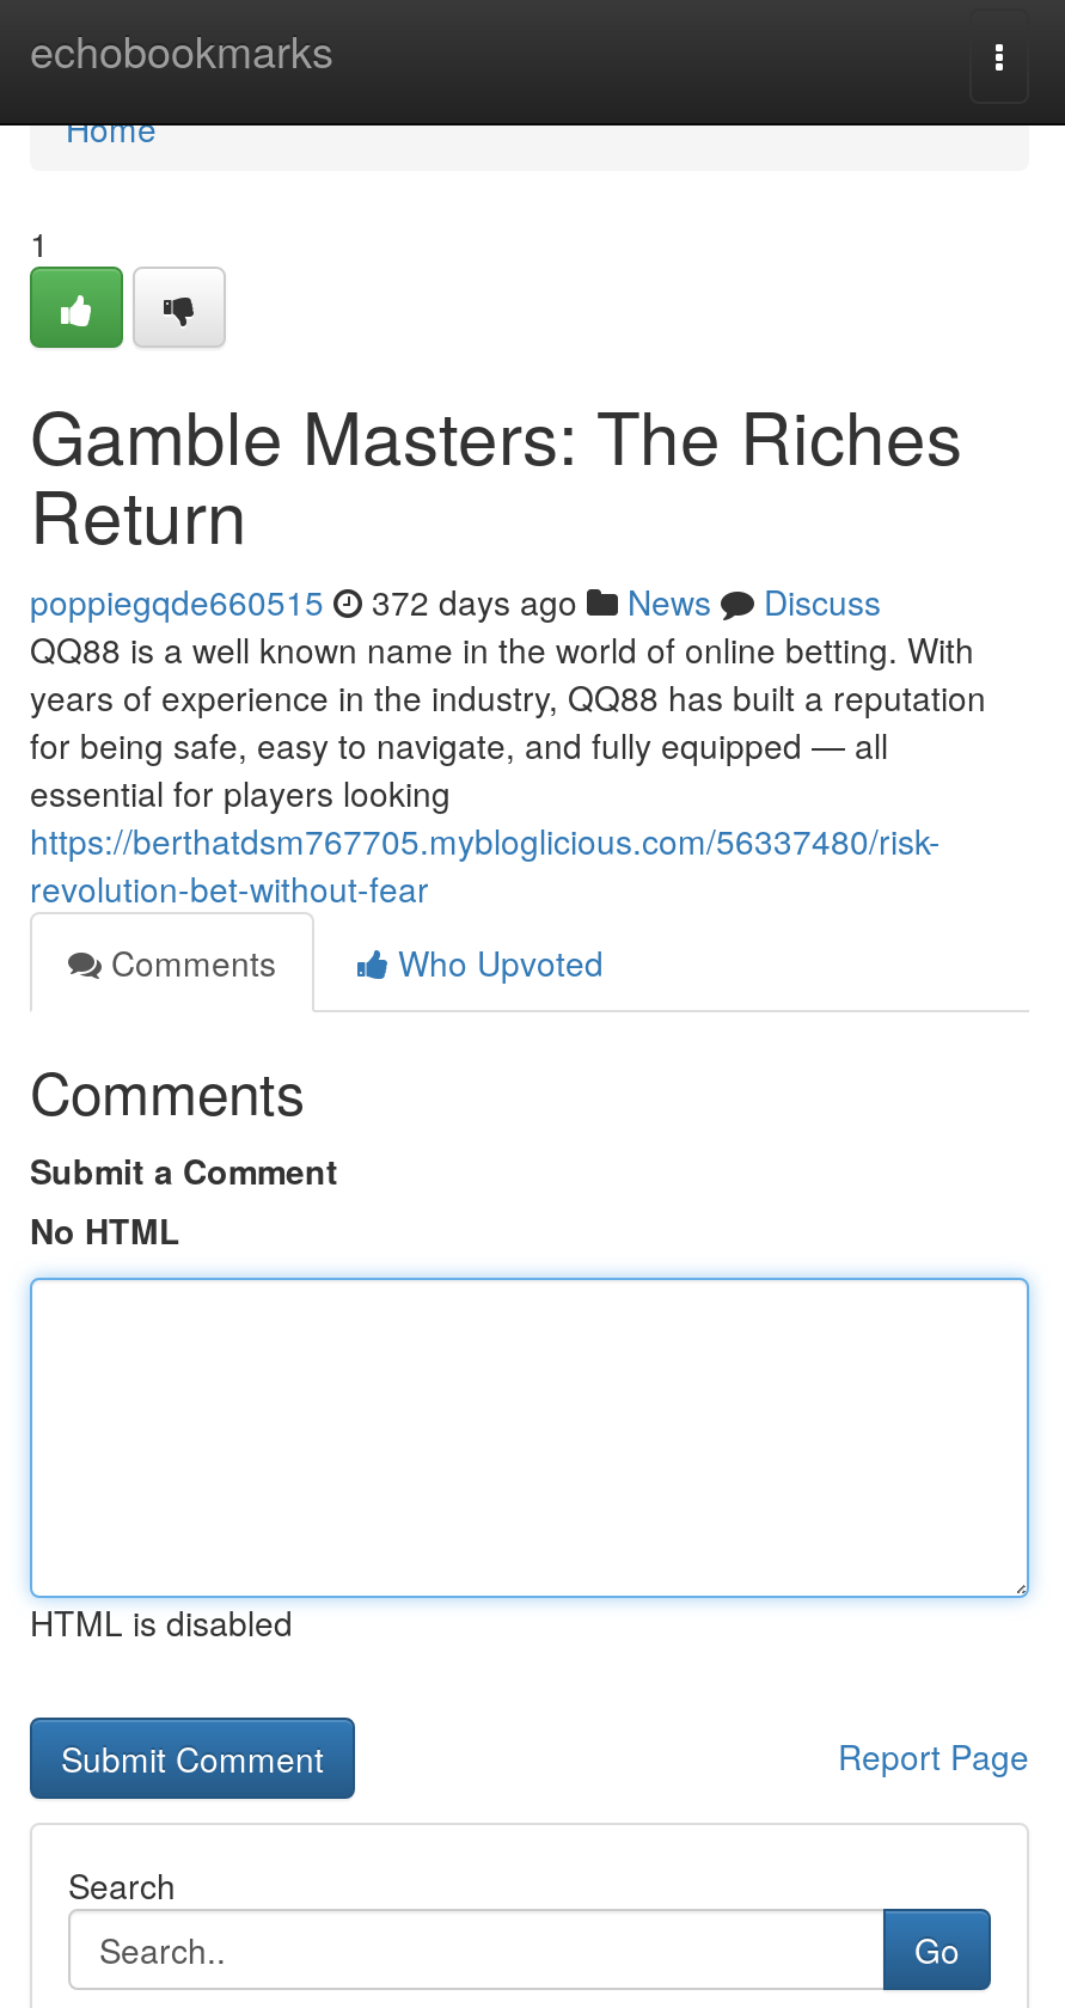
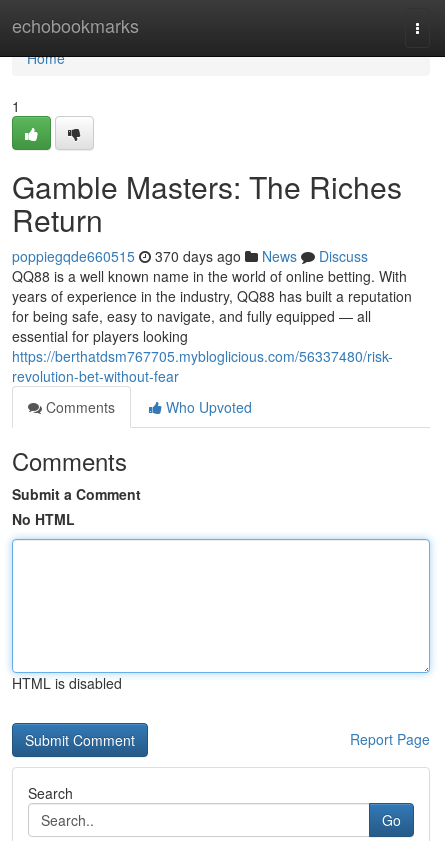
[30,577,881,625] poppiegqde660515 372 days ago News Discuss -> [12,246,368,266] poppiegqde660515 370 days ago News Discuss

